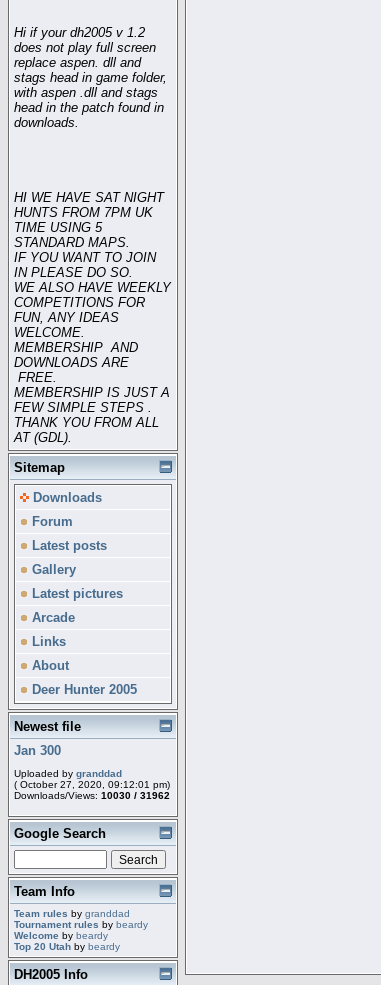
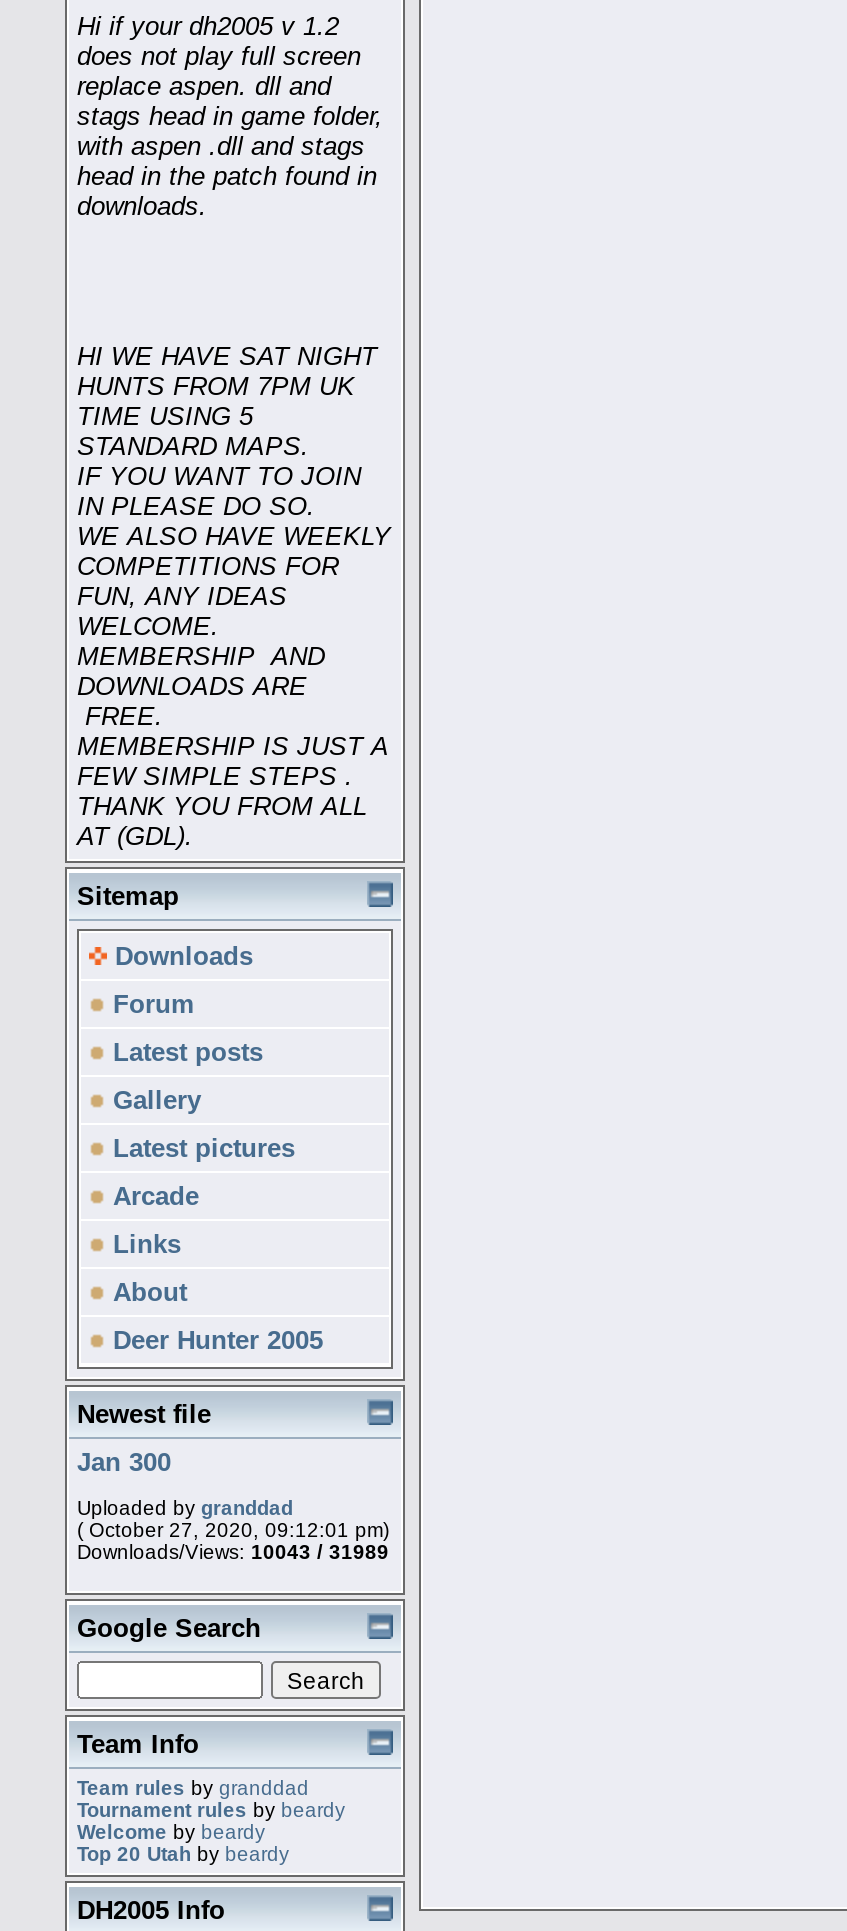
[14,790,170,801] Downloads/Views: 10030 / 31962 -> [77,1541,389,1563] Downloads/Views: 10043 / 31989

